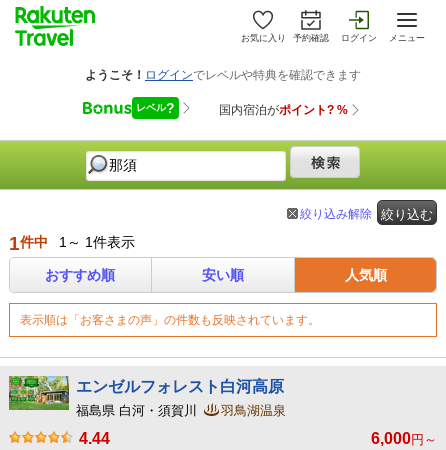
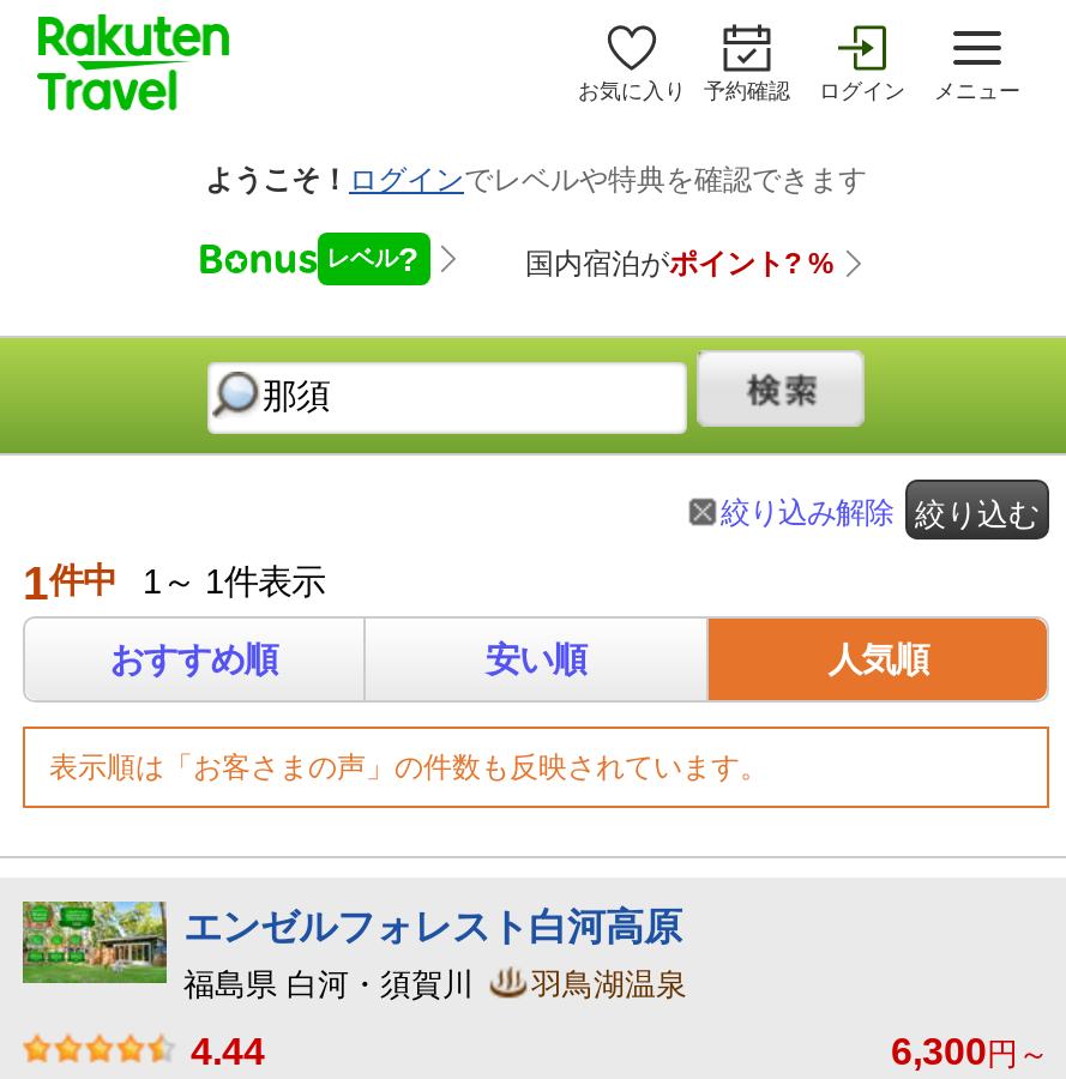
[371,430,437,447] 6,000円～ -> [891,1031,1049,1072] 6,300円～

